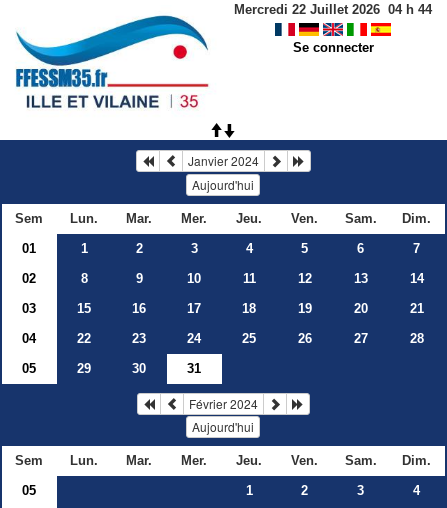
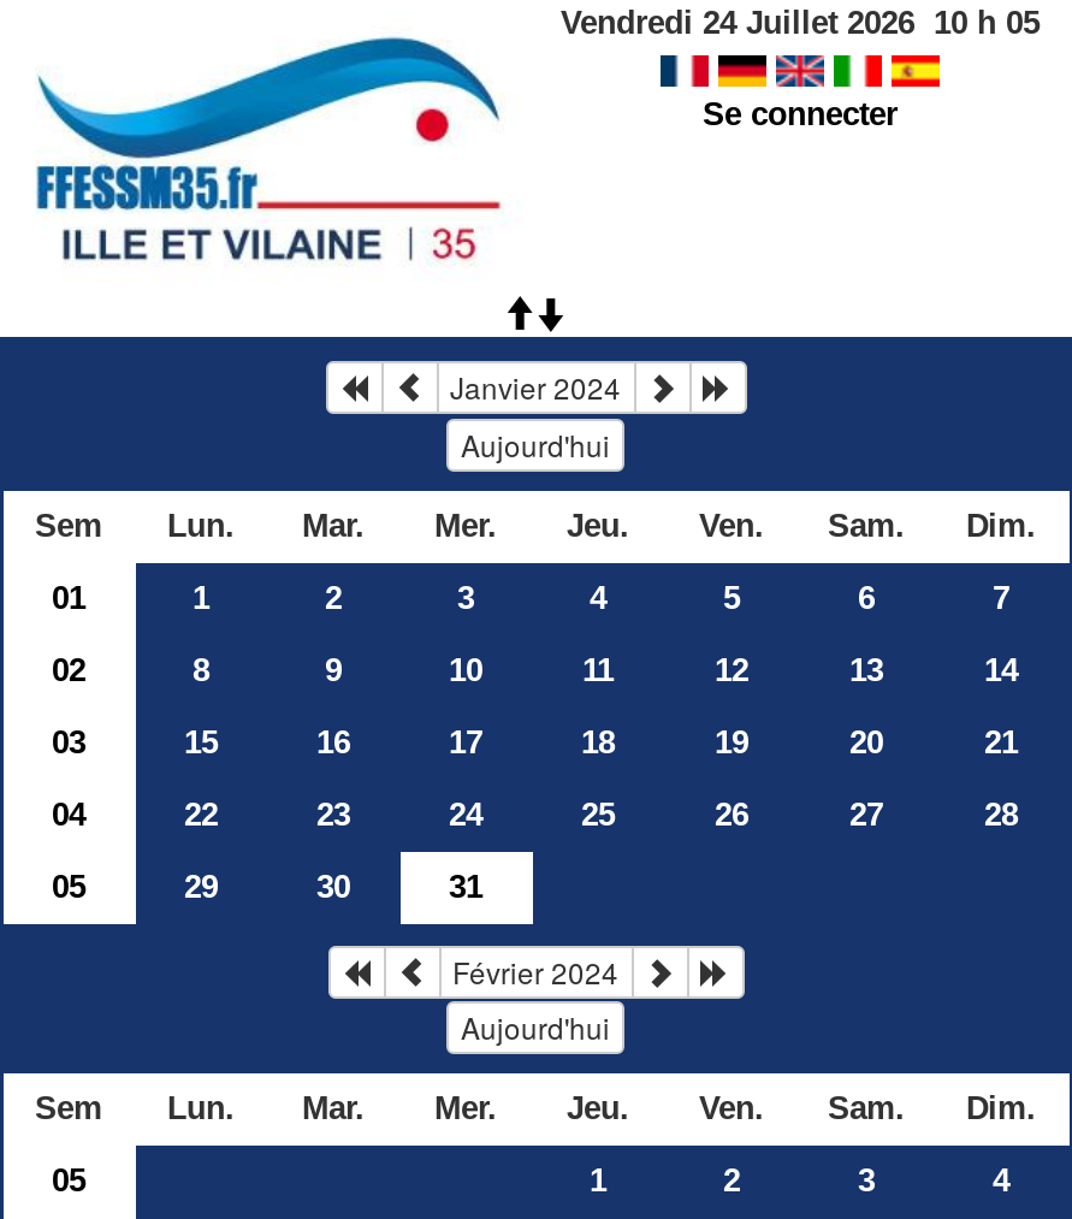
[234,2,432,17] Mercredi 22 Juillet 2026 04 h 44 -> [561,5,1040,41] Vendredi 24 Juillet 2026 10 h 05

